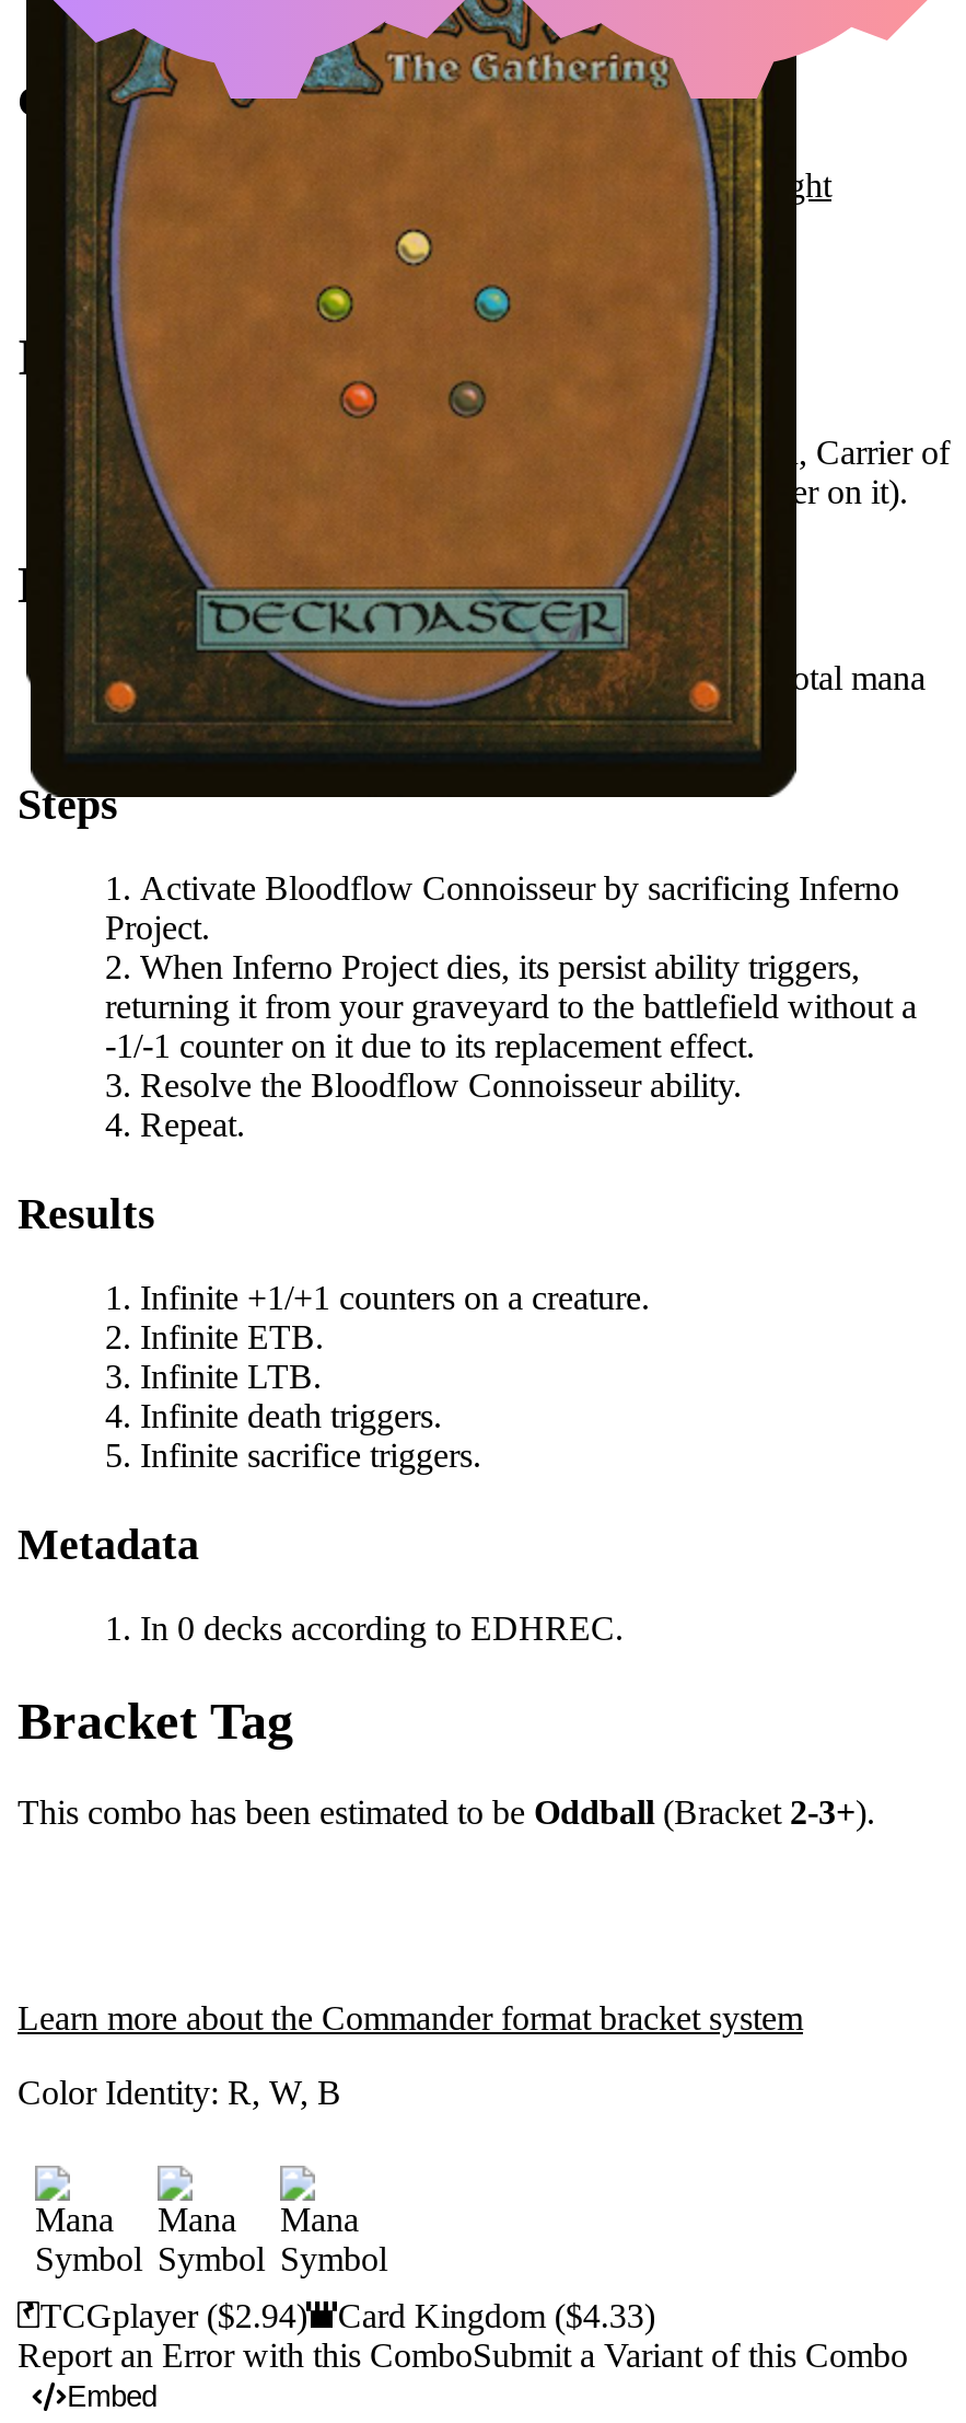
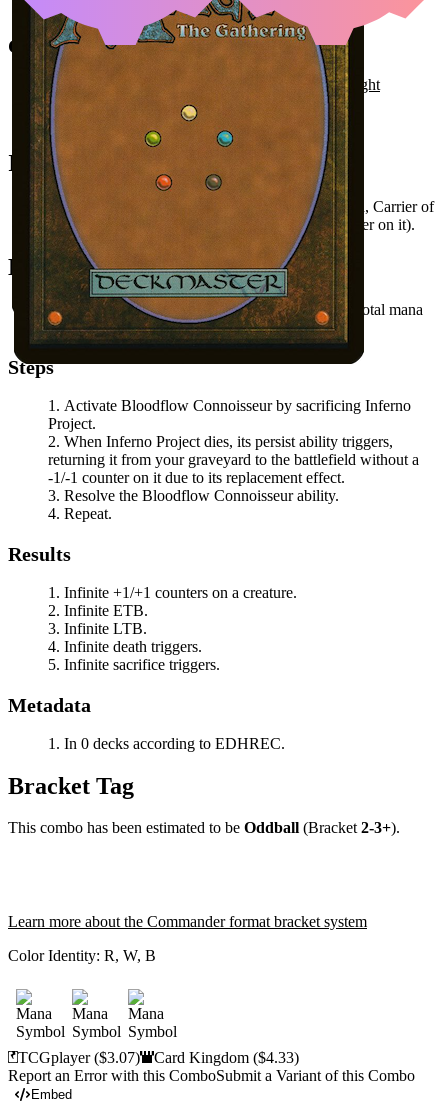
[40,2298,655,2335] TCGplayer ($2.94) Card Kingdom ($4.33) -> [18,1049,299,1066] TCGplayer ($3.07) Card Kingdom ($4.33)

